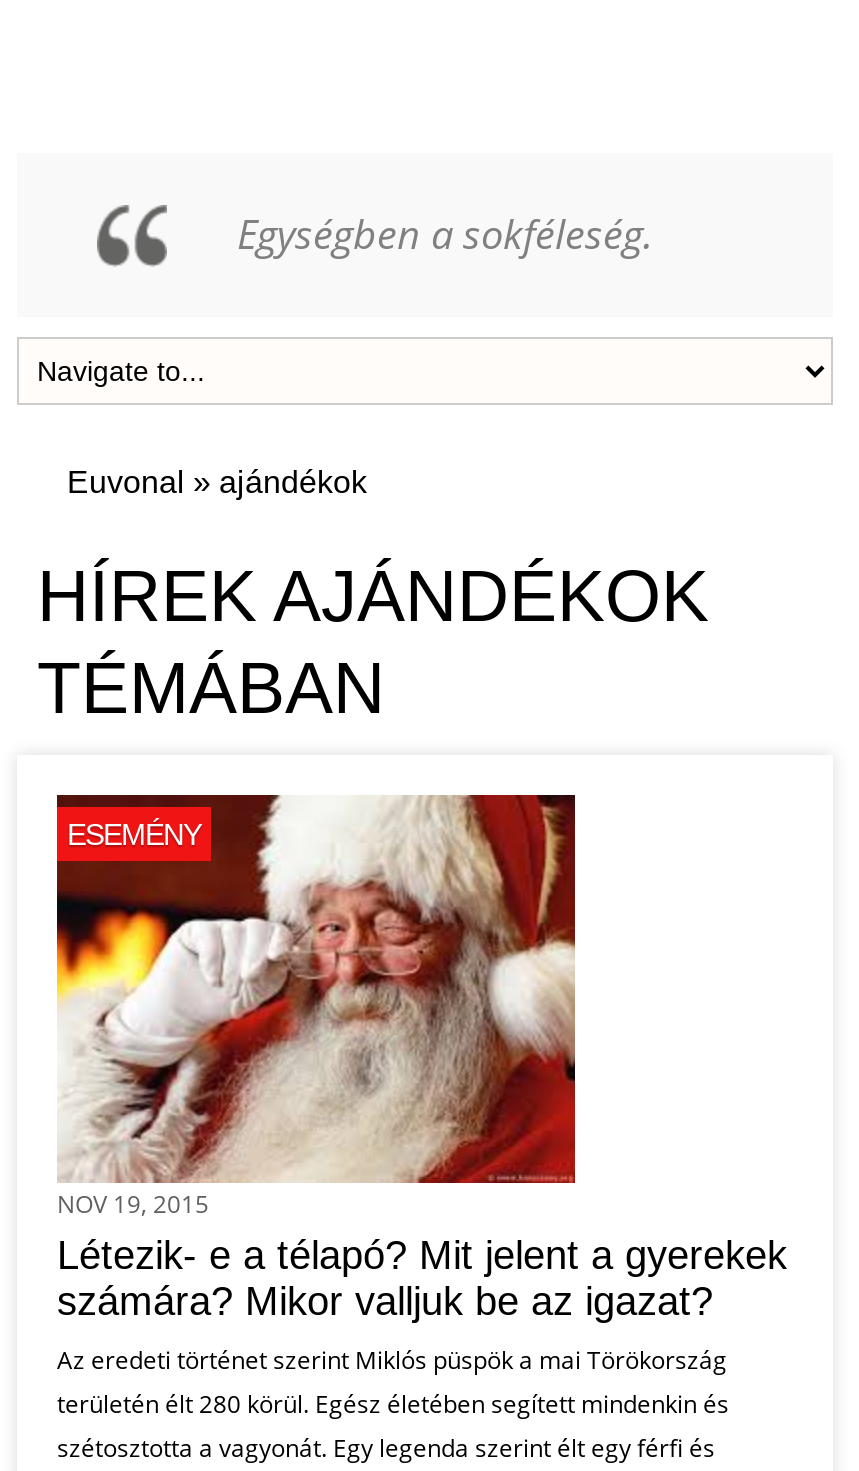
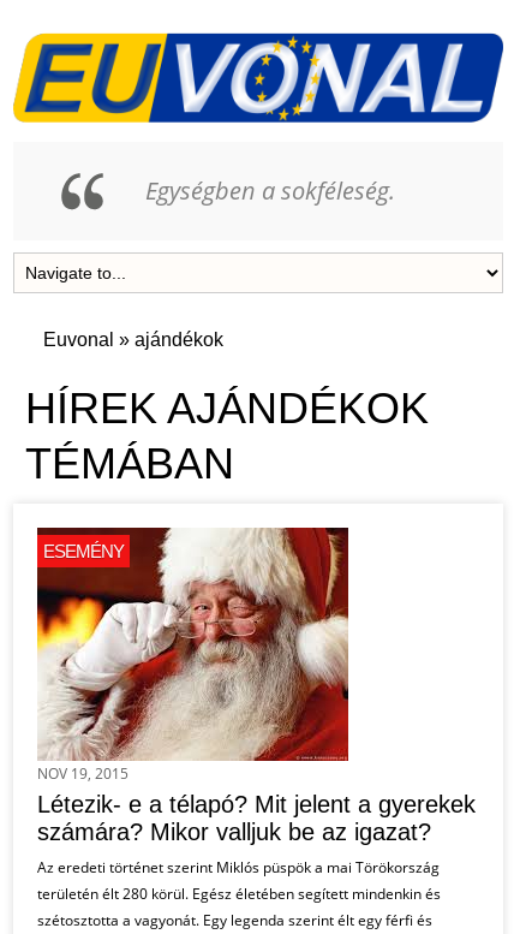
none -> [12,32,504,124] [image]

